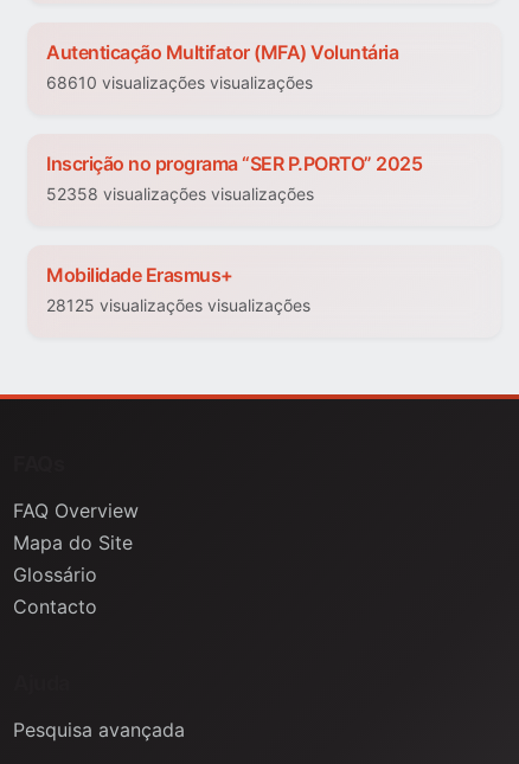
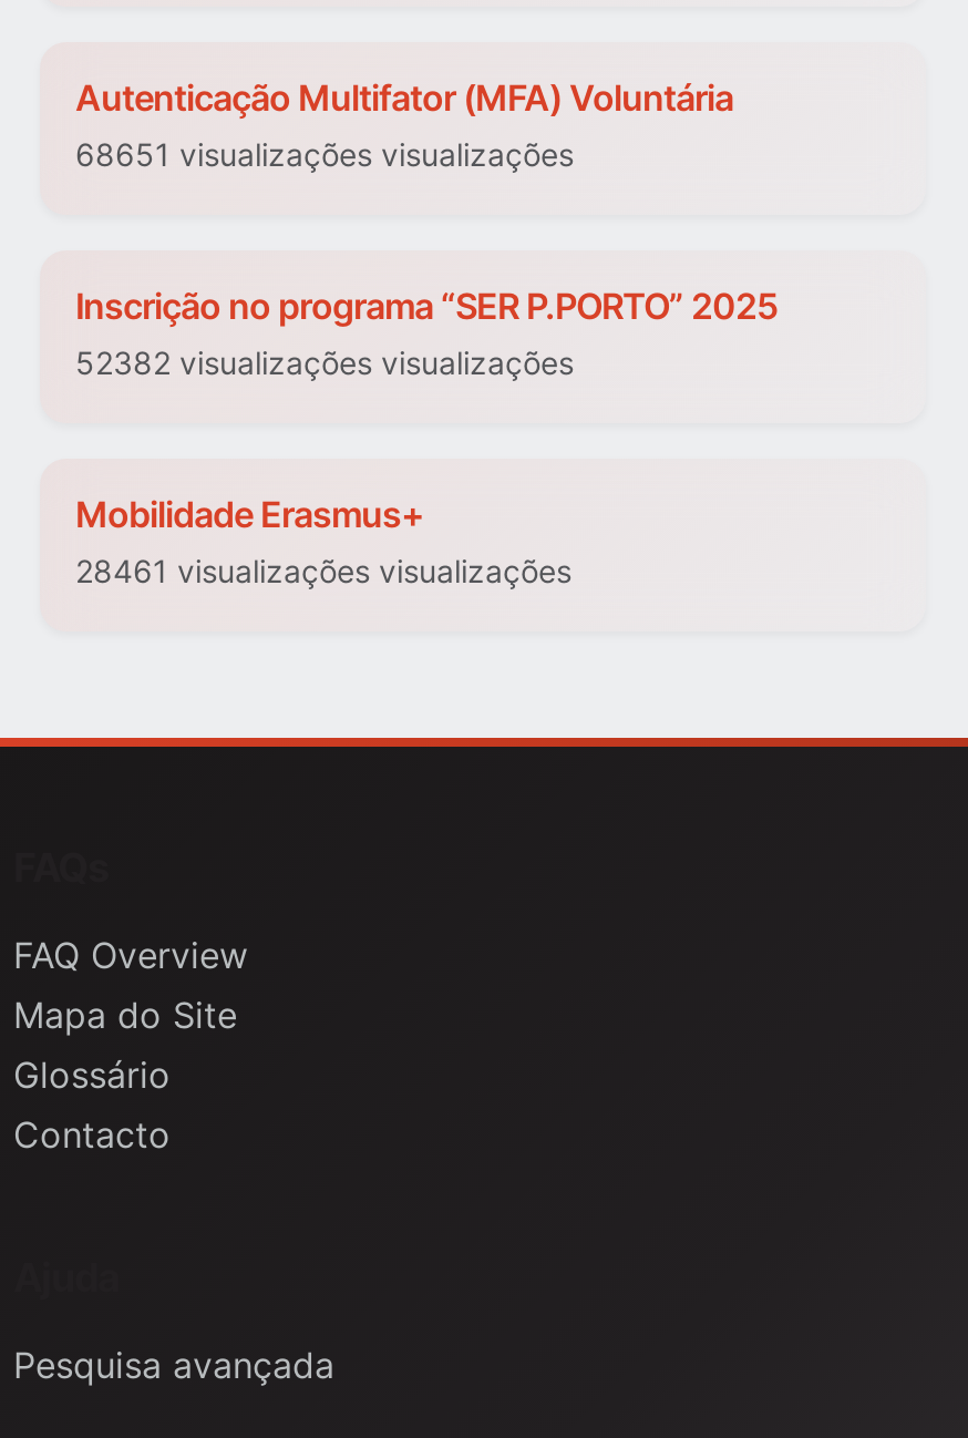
[46,73,313,93] 68610 visualizações visualizações -> [75,136,574,174] 68651 visualizações visualizações
[46,184,314,204] 52358 visualizações visualizações -> [75,345,574,382] 52382 visualizações visualizações
[46,296,310,316] 28125 visualizações visualizações -> [75,553,571,590] 28461 visualizações visualizações

